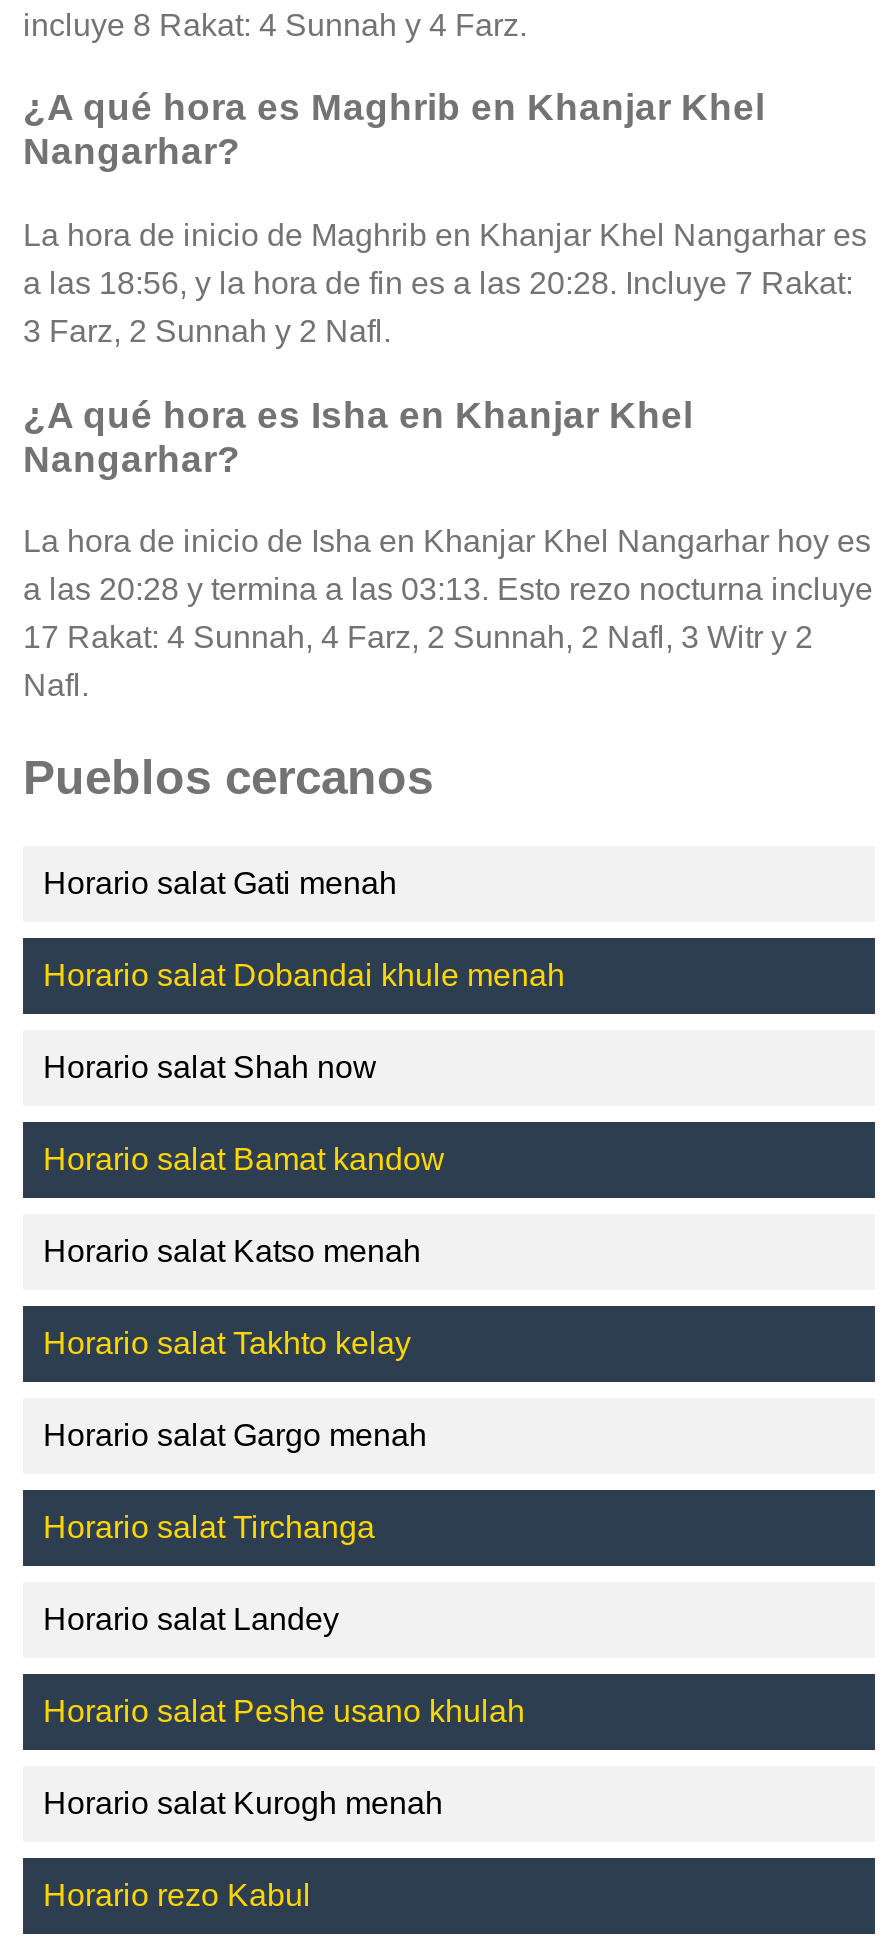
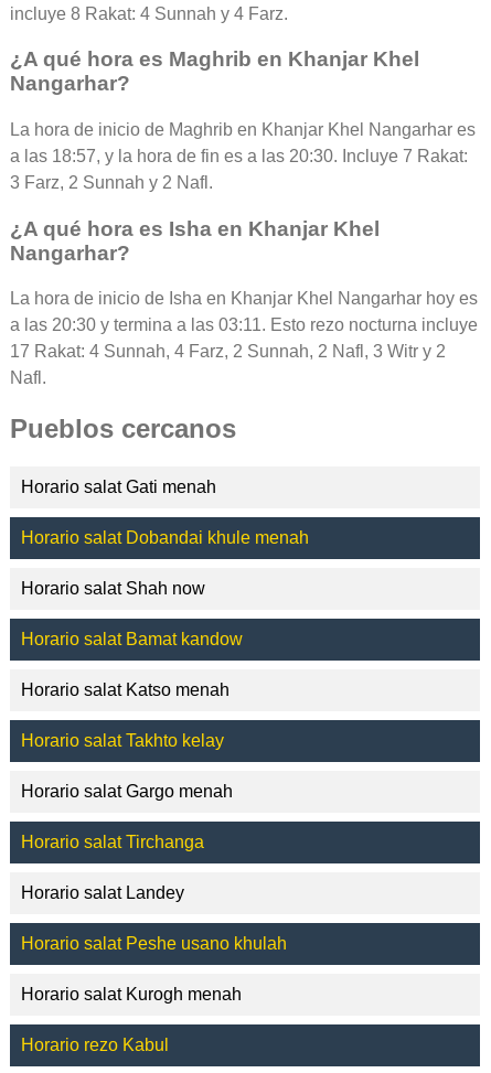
[23,266,853,300] a las 18:56, y la hora de fin es a las 20:28. Incluye 7 Rakat: -> [10,147,468,165] a las 18:57, y la hora de fin es a las 20:30. Incluye 7 Rakat:
[23,573,873,607] a las 20:28 y termina a las 03:13. Esto rezo nocturna incluye -> [10,316,478,335] a las 20:30 y termina a las 03:11. Esto rezo nocturna incluye

